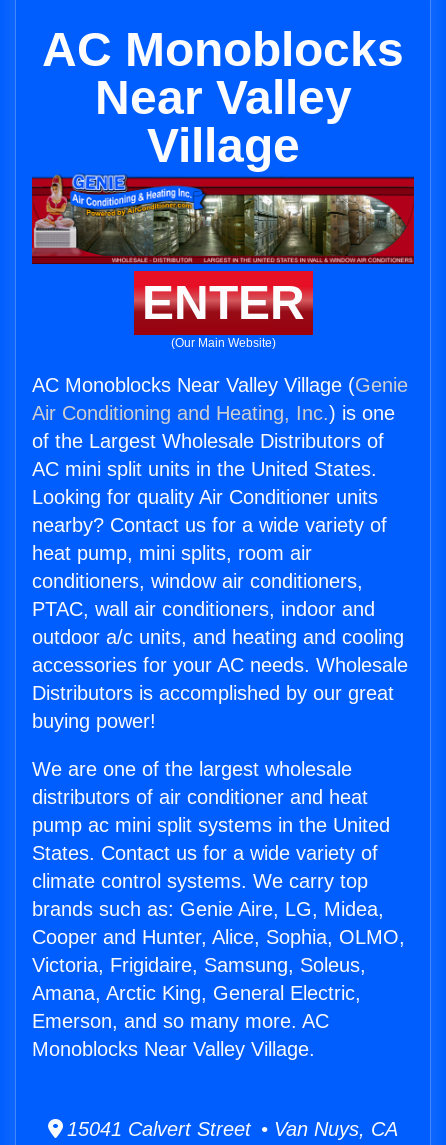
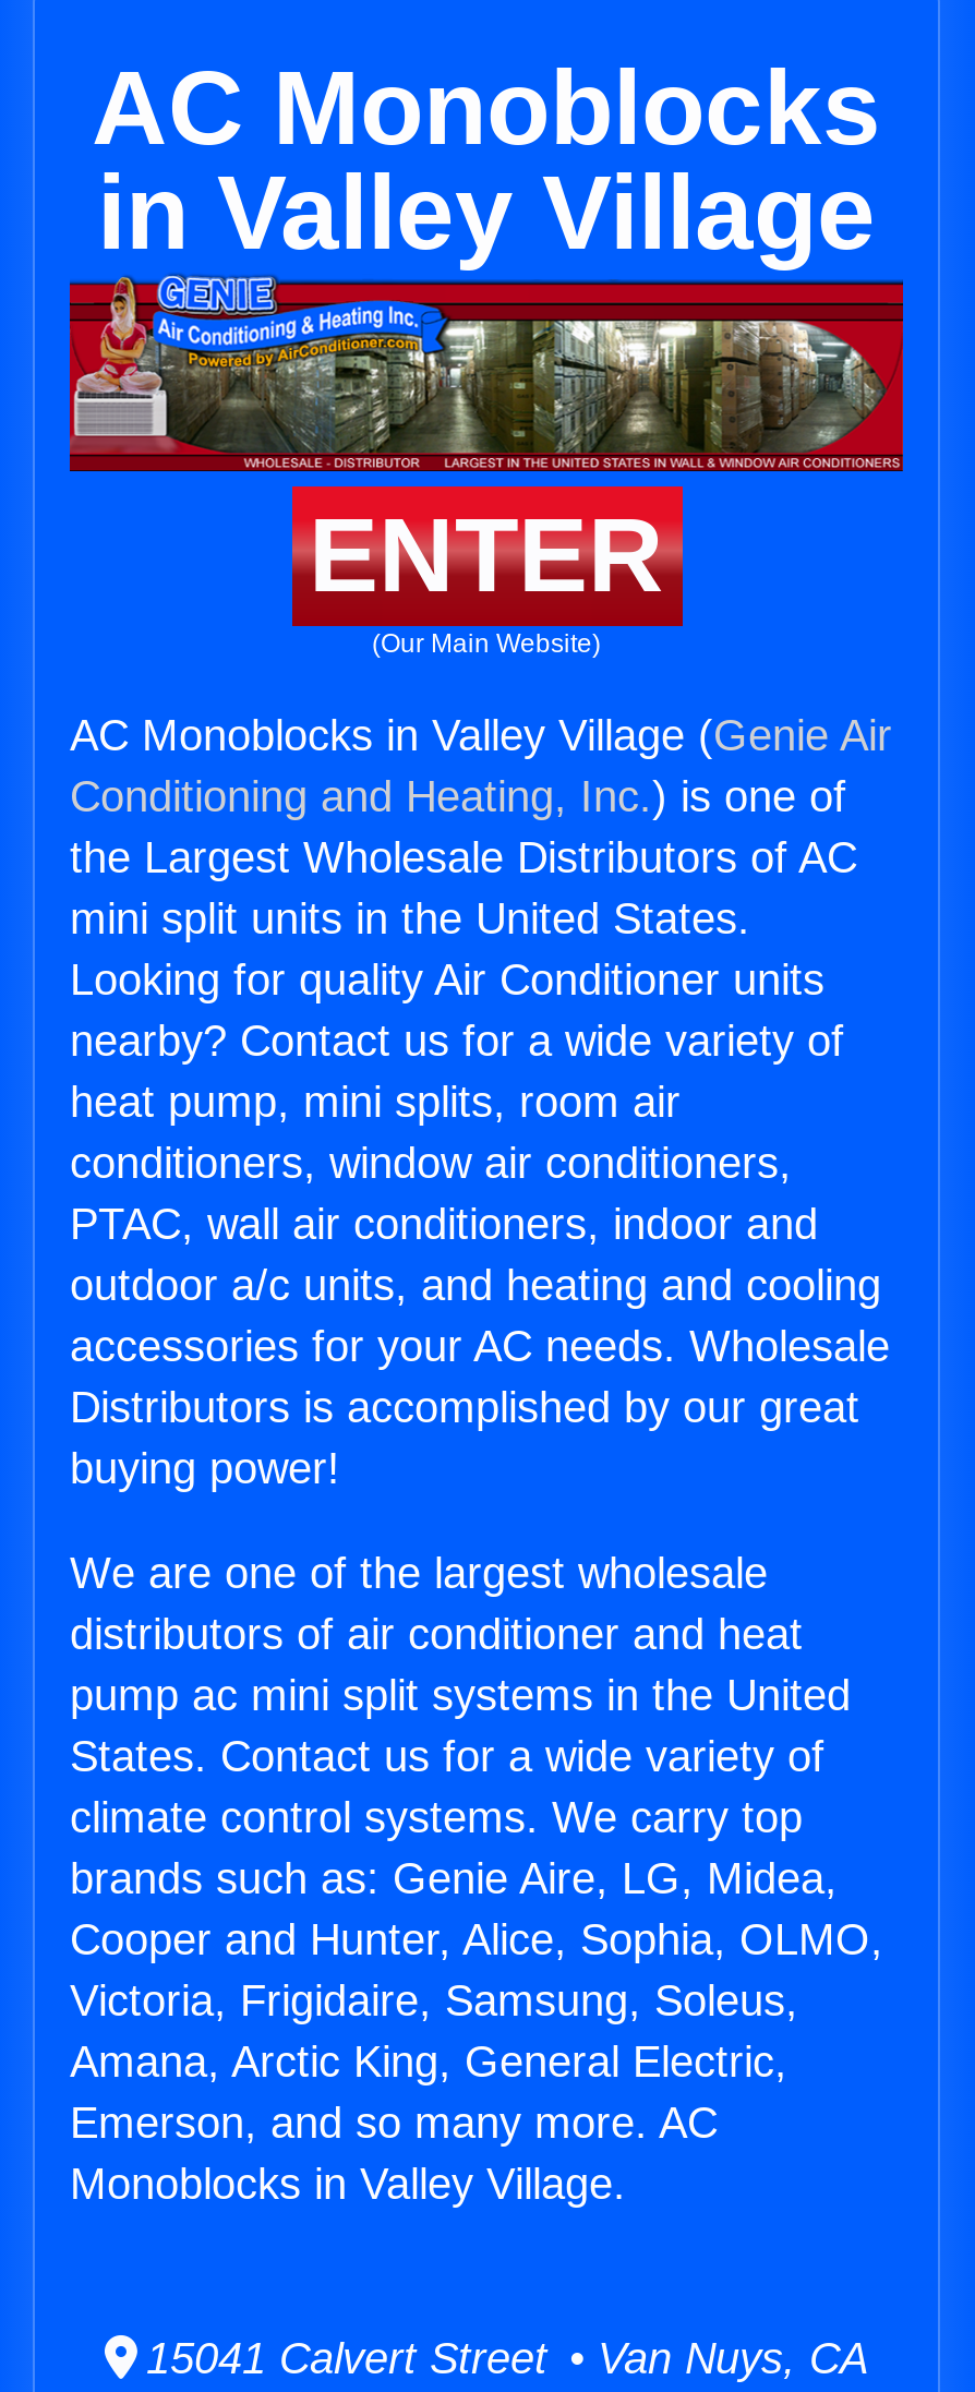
[94,71,351,172] Near Valley | Village -> [97,155,876,271] in Valley Village
[32,374,408,480] AC Monoblocks Near Valley Village (Genie | Air Conditioning and Heating, Inc.) is one | of the Largest Wholesale Distributors of | AC mini split units in the United States. -> [70,711,892,943] AC Monoblocks in Valley Village (Genie Air | Conditioning and Heating, Inc.) is one of | the Largest Wholesale Distributors of AC | mini split units in the United States.
[32,1038,315,1060] Monoblocks Near Valley Village. -> [70,2160,626,2208] Monoblocks in Valley Village.

